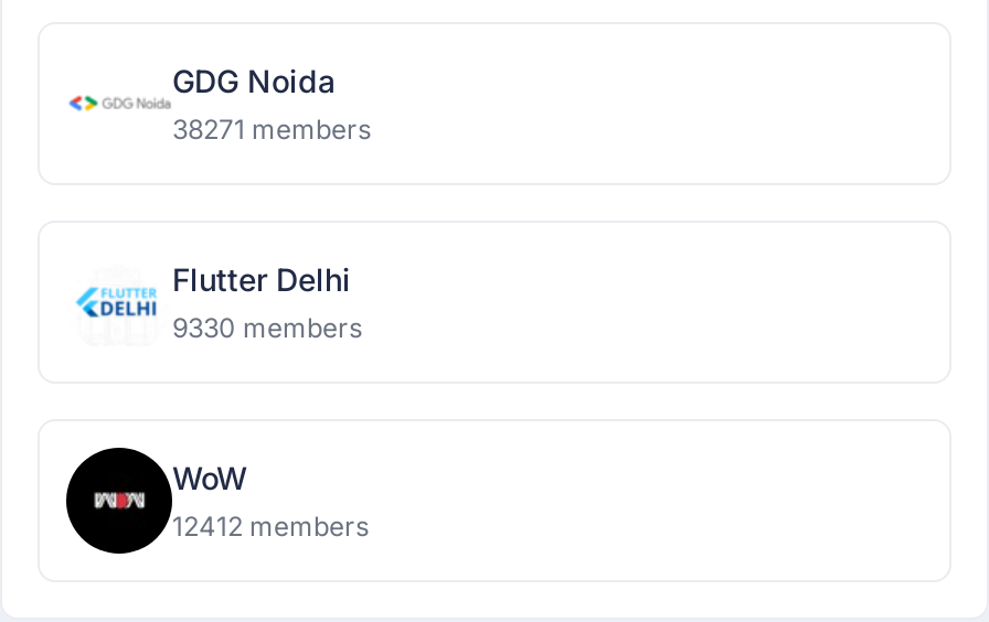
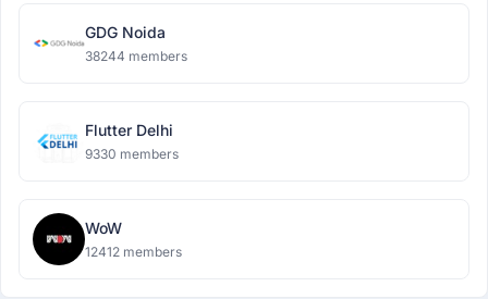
[172,112,371,146] 38271 members -> [85,48,187,64] 38244 members

